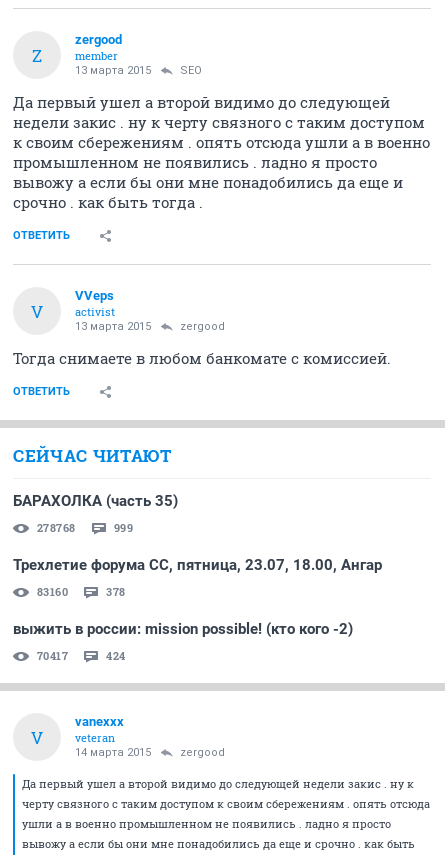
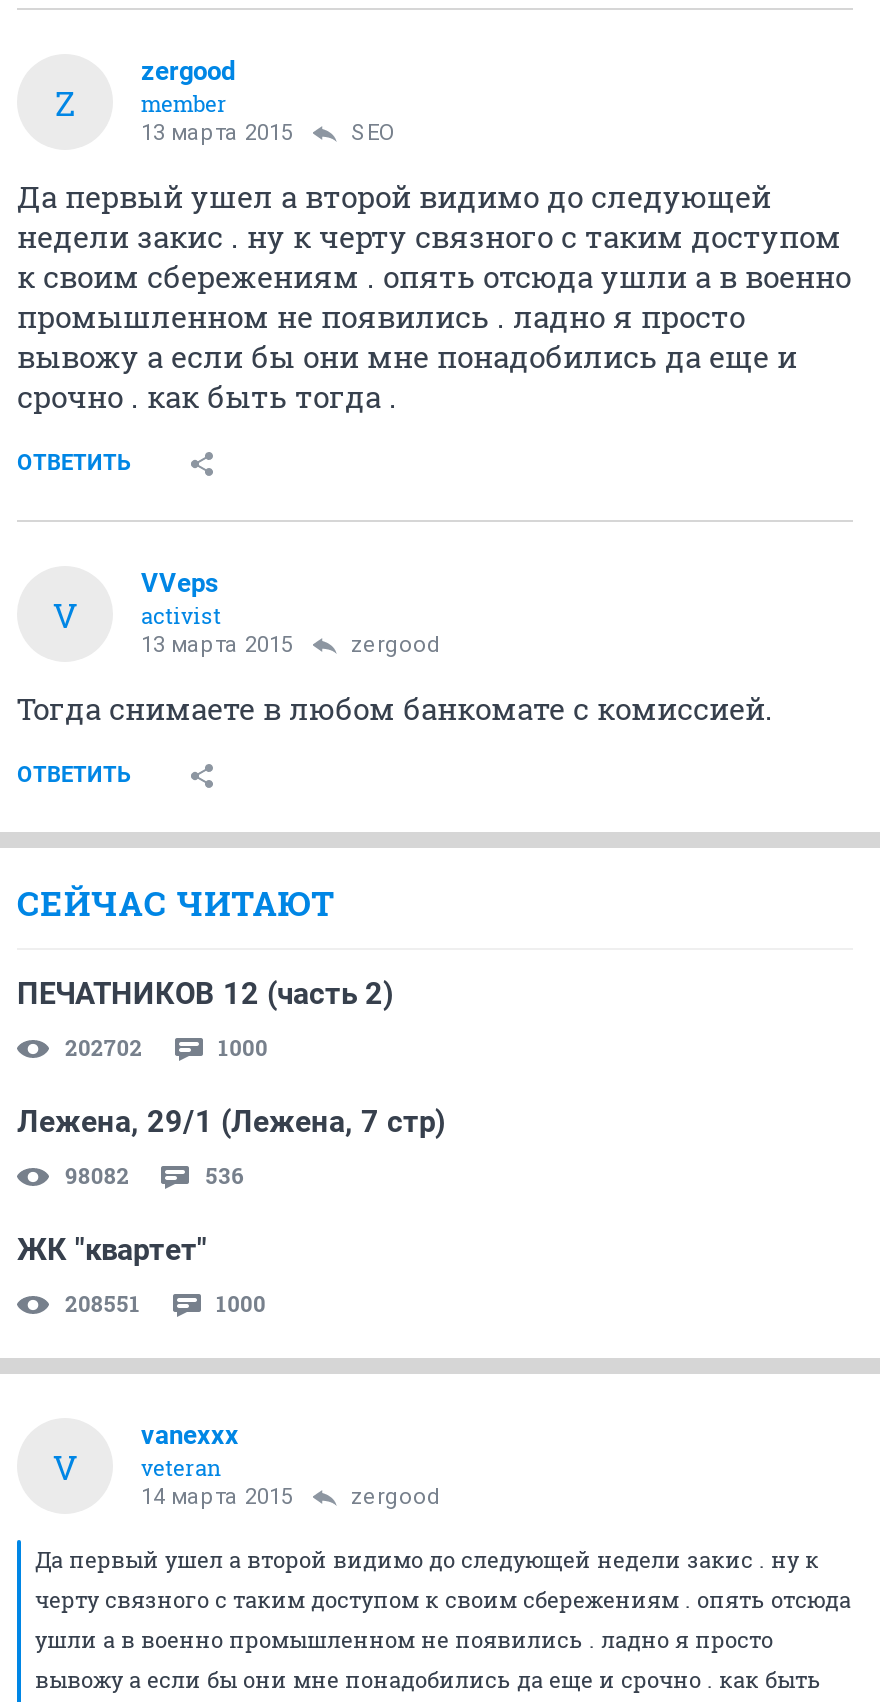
[13,492,178,510] БАРАХОЛКА (часть 35) -> [17,976,393,1012] ПЕЧАТНИКОВ 12 (часть 2)
[37,520,133,535] 278768 | 999 -> [65,1032,268,1062] 202702 | 1000
[13,556,382,574] Трехлетие форума СС, пятница, 23.07, 18.00, Ангар -> [17,1104,445,1140] Лежена, 29/1 (Лежена, 7 стр)
[37,584,125,599] 83160 | 378 -> [65,1160,244,1190] 98082 | 536
[13,620,353,638] выжить в россии: mission possible! (кто кого -2) -> [17,1232,207,1268] ЖК "квартет"
[37,648,125,663] 70417 | 424 -> [65,1288,266,1318] 208551 | 1000

